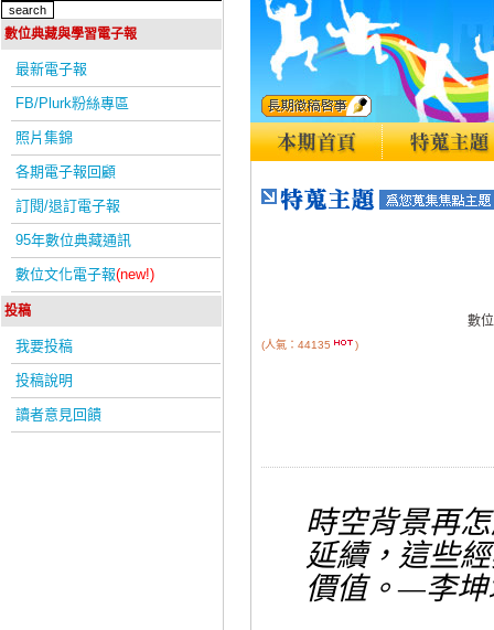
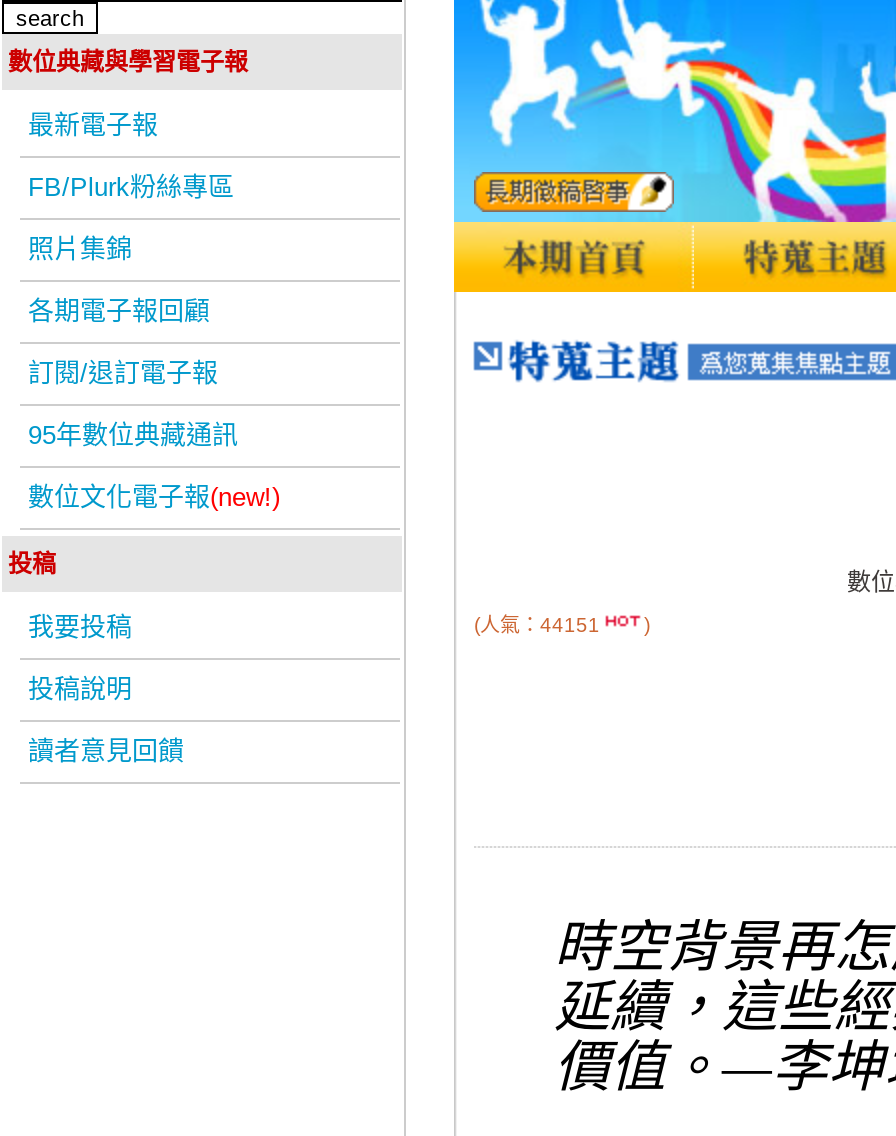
[261,339,331,351] (人氣：44135 -> [474,614,600,636] (人氣：44151

